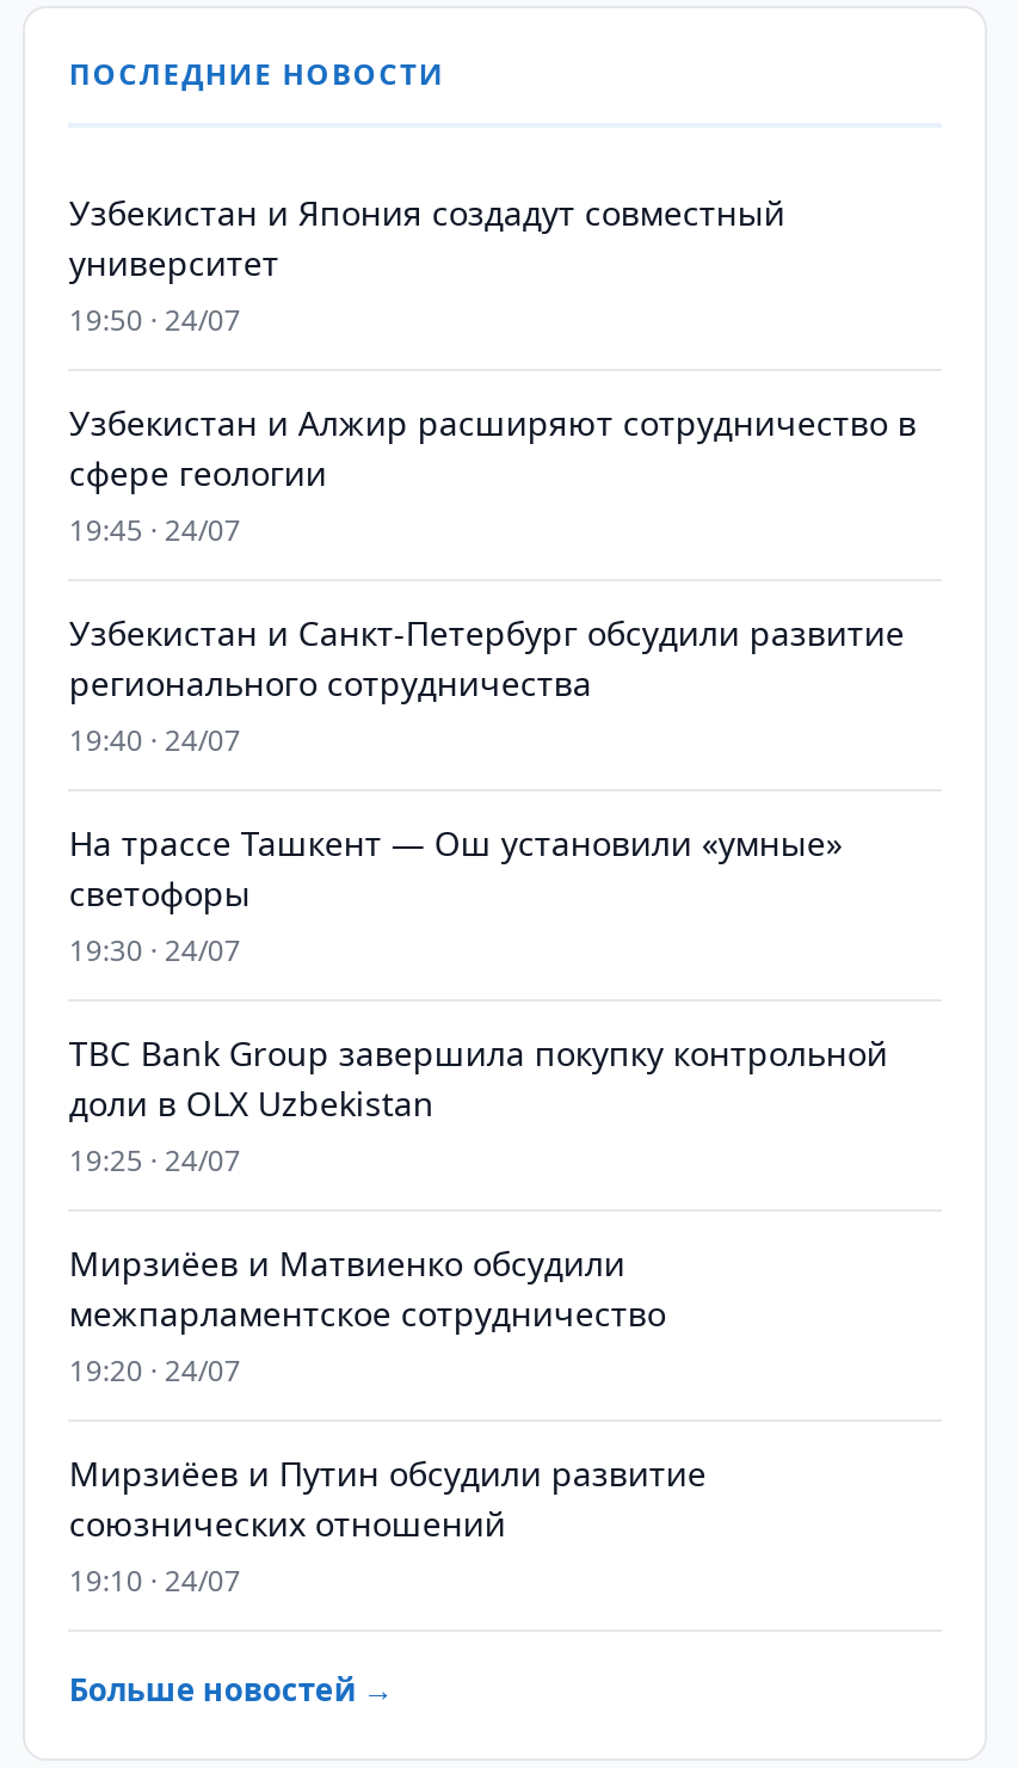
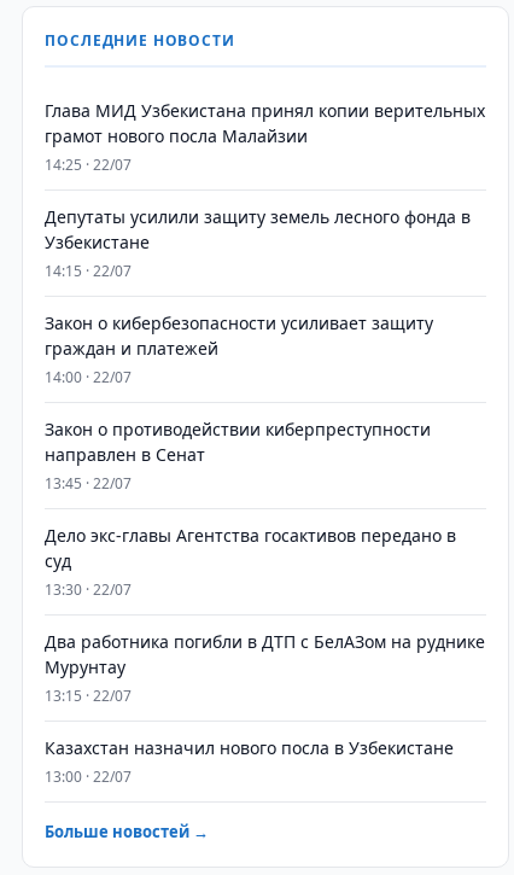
[69,190,785,340] Узбекистан и Япония создадут совместный | университет | 19:50 · 24/07 -> [45,99,486,175] Глава МИД Узбекистана принял копии верительных | грамот нового посла Малайзии | 14:25 · 22/07
[69,400,916,550] Узбекистан и Алжир расширяют сотрудничество в | сфере геологии | 19:45 · 24/07 -> [45,205,471,281] Депутаты усилили защиту земель лесного фонда в | Узбекистане | 14:15 · 22/07
[69,610,905,760] Узбекистан и Санкт-Петербург обсудили развитие | регионального сотрудничества | 19:40 · 24/07 -> [45,311,434,387] Закон о кибербезопасности усиливает защиту | граждан и платежей | 14:00 · 22/07
[69,820,842,971] На трассе Ташкент — Ош установили «умные» | светофоры | 19:30 · 24/07 -> [45,418,431,494] Закон о противодействии киберпреступности | направлен в Сенат | 13:45 · 22/07
[69,1030,888,1181] TBC Bank Group завершила покупку контрольной | доли в OLX Uzbekistan | 19:25 · 24/07 -> [45,524,457,600] Дело экс-главы Агентства госактивов передано в | суд | 13:30 · 22/07
[69,1240,666,1391] Мирзиёев и Матвиенко обсудили | межпарламентское сотрудничество | 19:20 · 24/07 -> [45,630,486,706] Два работника погибли в ДТП с БелАЗом на руднике | Мурунтау | 13:15 · 22/07
[69,1450,706,1601] Мирзиёев и Путин обсудили развитие | союзнических отношений | 19:10 · 24/07 -> [45,736,454,787] Казахстан назначил нового посла в Узбекистане | 13:00 · 22/07

